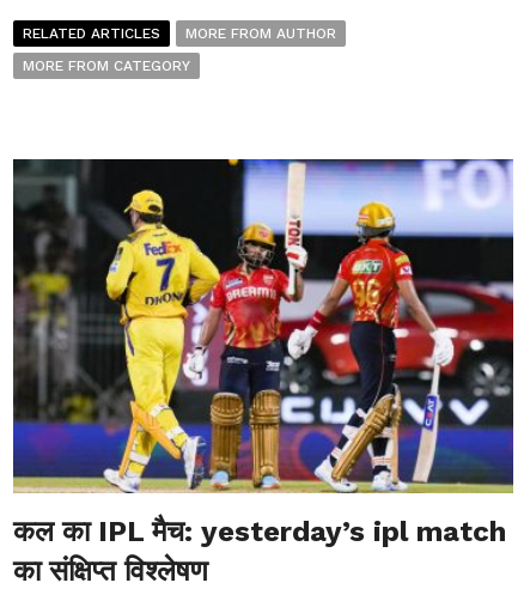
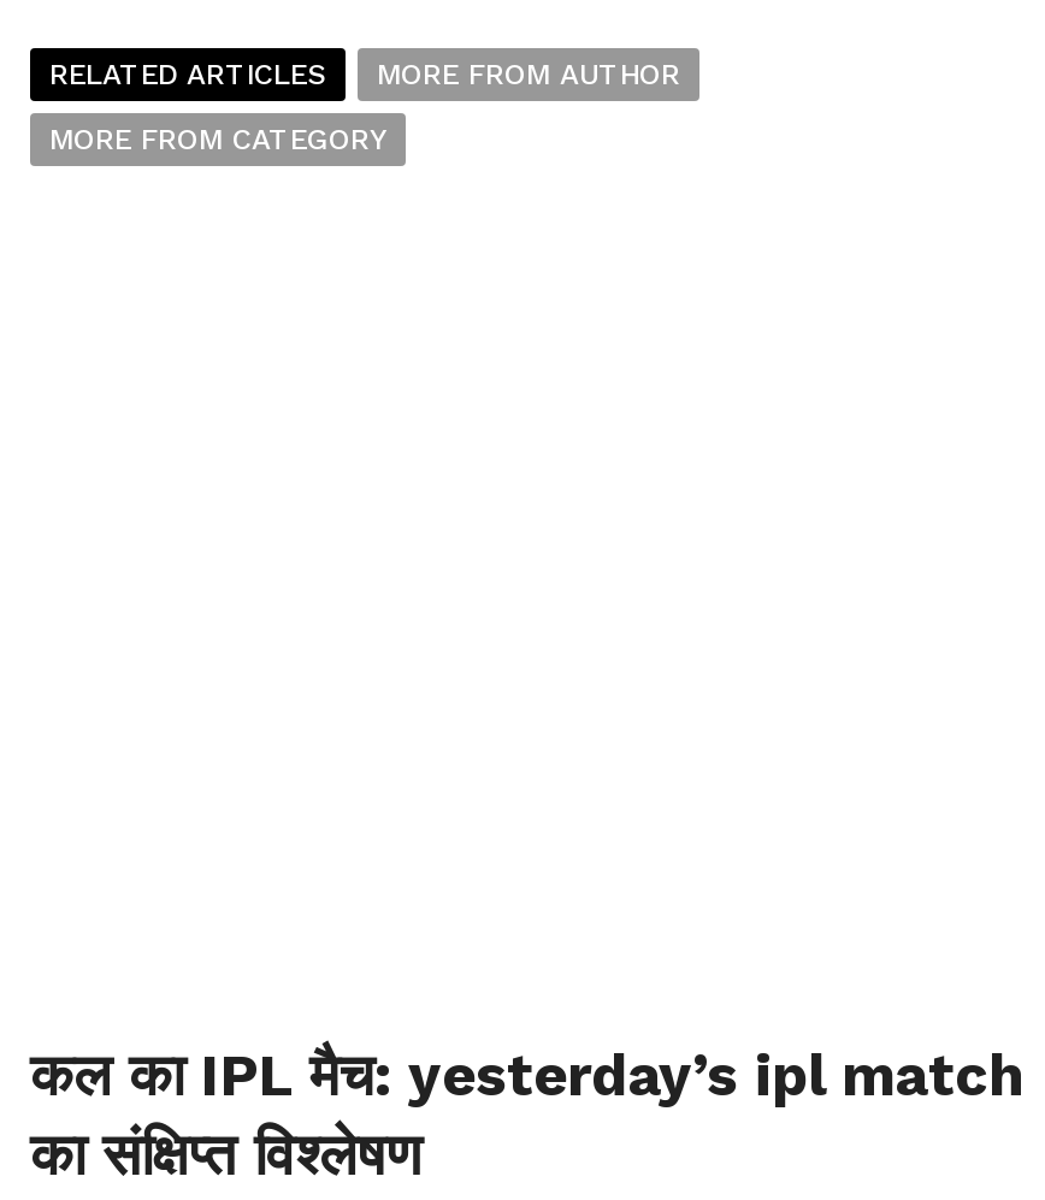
[12,158,514,494] [image] -> none

